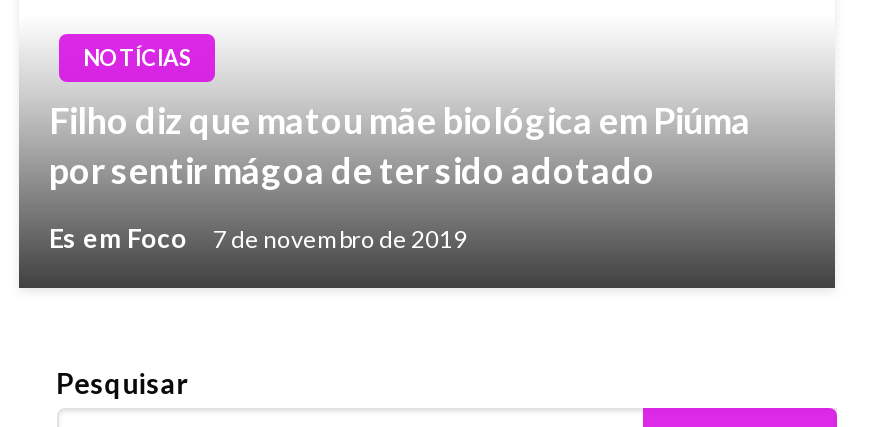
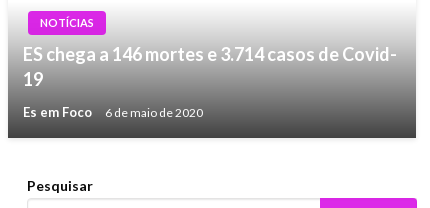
[49,99,751,193] Filho diz que matou mãe biológica em Piúma | por sentir mágoa de ter sido adotado -> [23,43,397,90] ES chega a 146 mortes e 3.714 casos de Covid- | 19
[213,224,467,254] 7 de novembro de 2019 -> [105,106,203,121] 6 de maio de 2020

